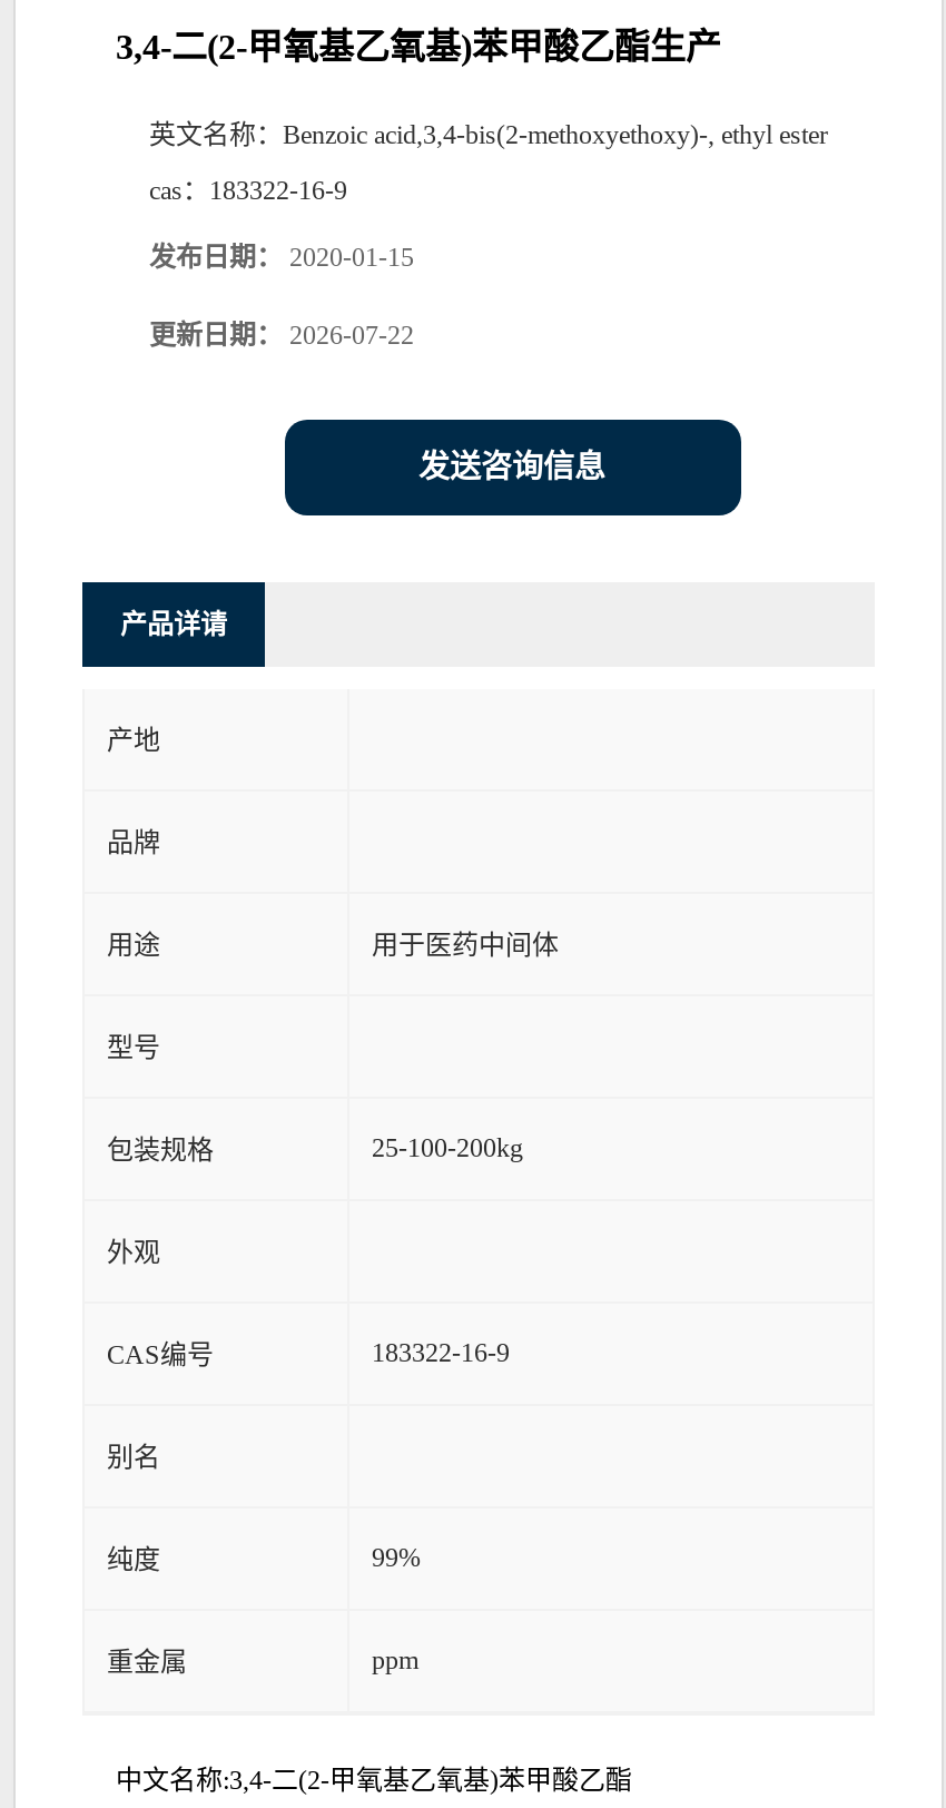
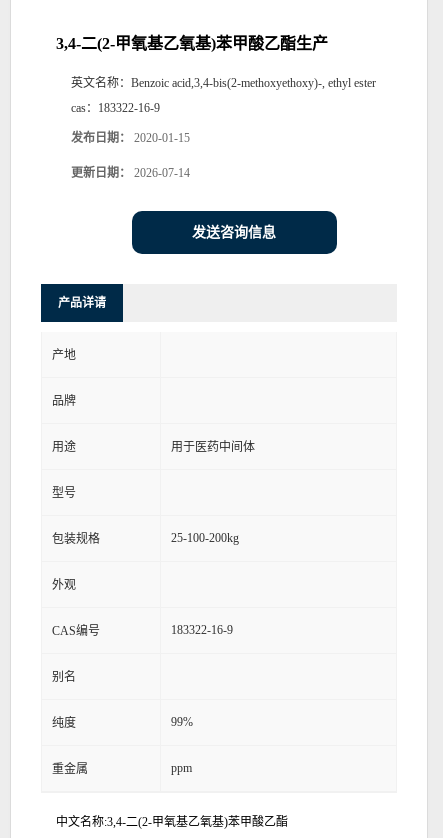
[149,320,414,351] 更新日期：2026-07-22 -> [71,166,190,180] 更新日期：2026-07-14

